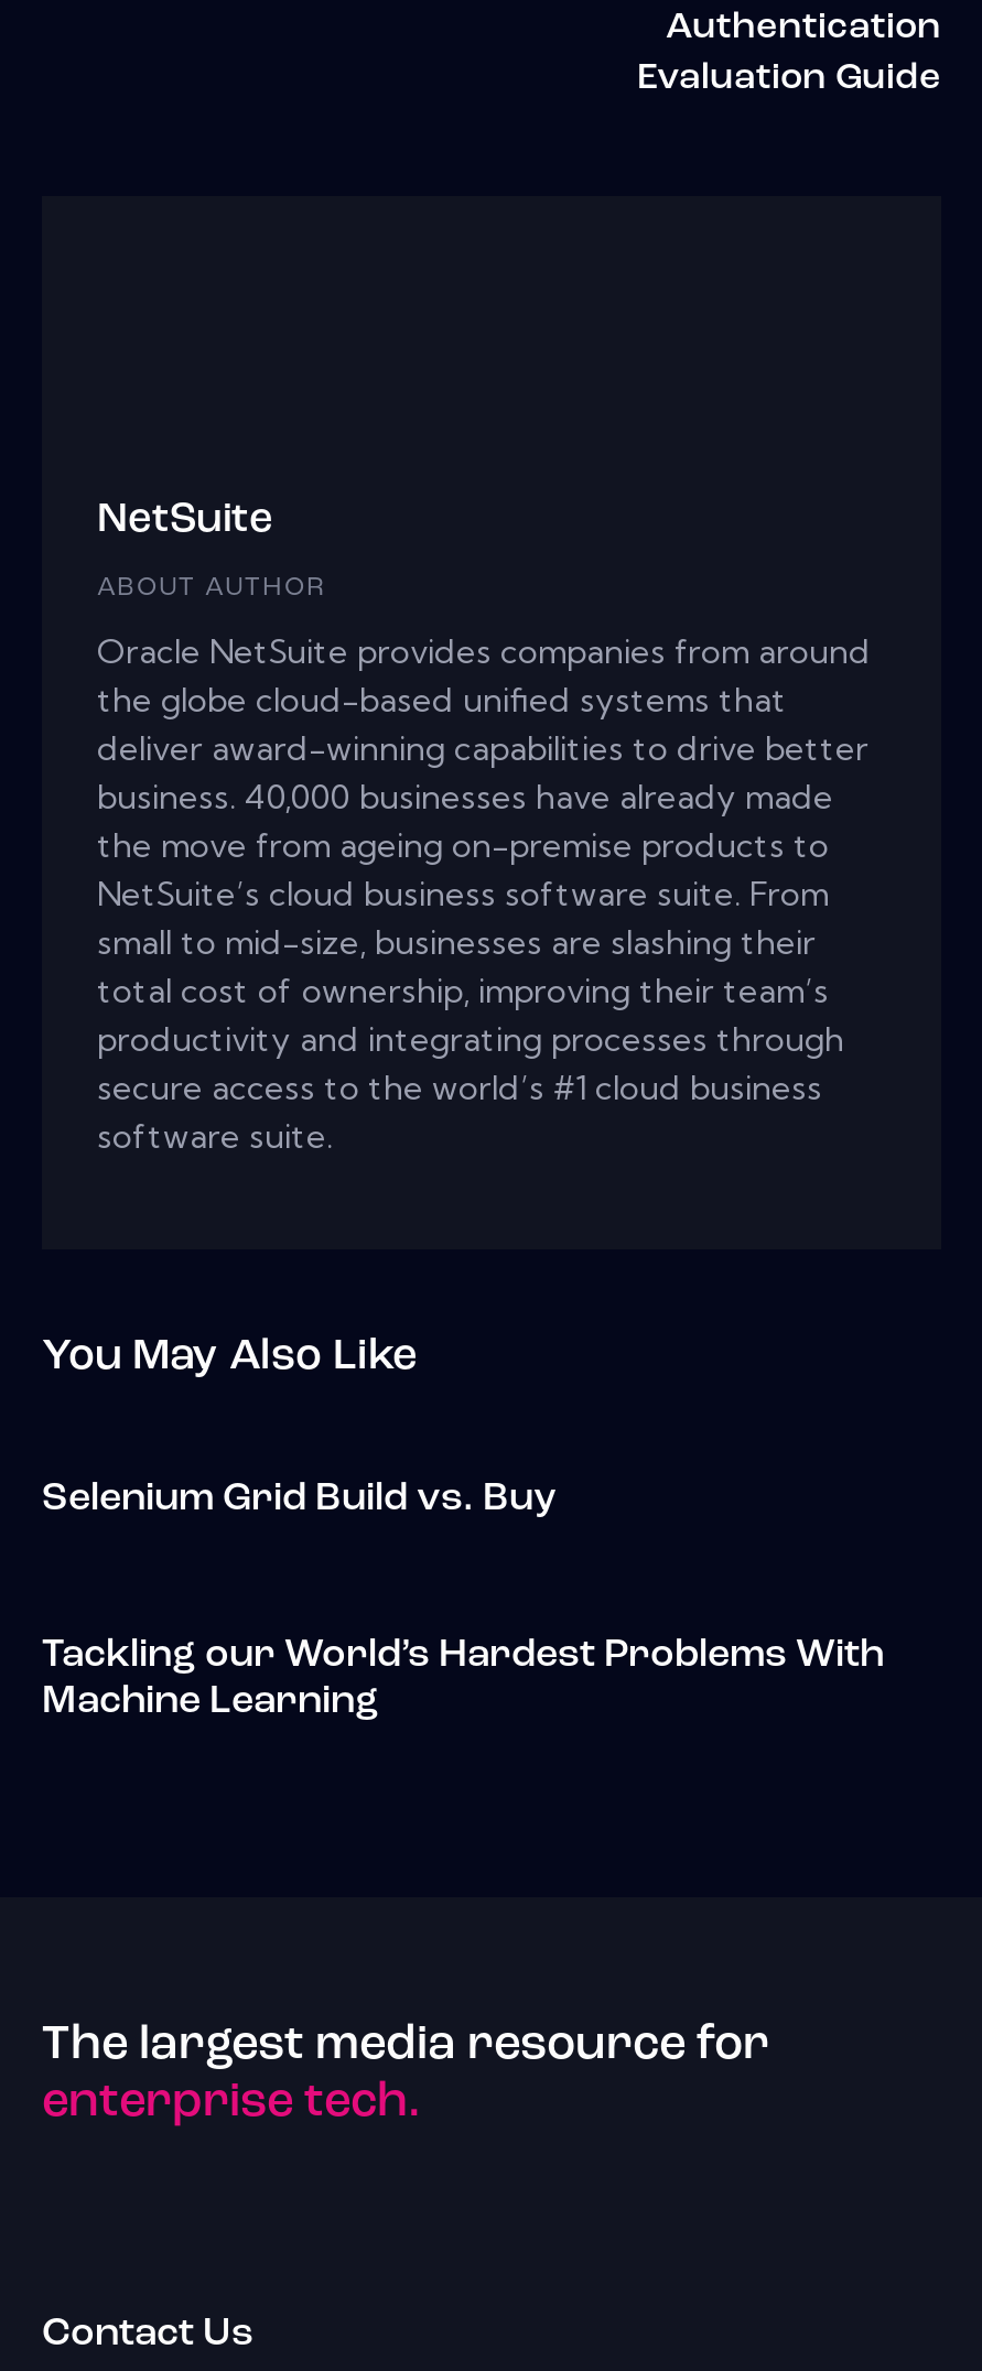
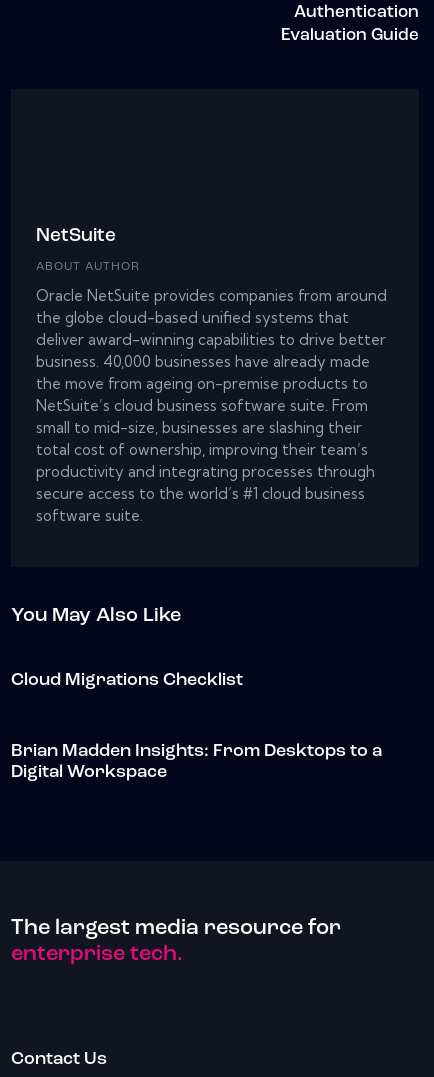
[42,1479,555,1520] Selenium Grid Build vs. Buy -> [11,671,243,690] Cloud Migrations Checklist
[42,1635,884,1723] Tackling our World’s Hardest Problems With | Machine Learning -> [11,742,382,782] Brian Madden Insights: From Desktops to a | Digital Workspace

